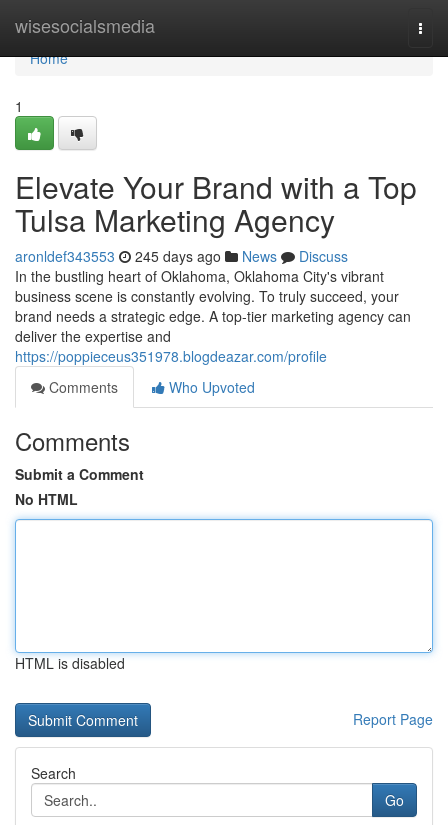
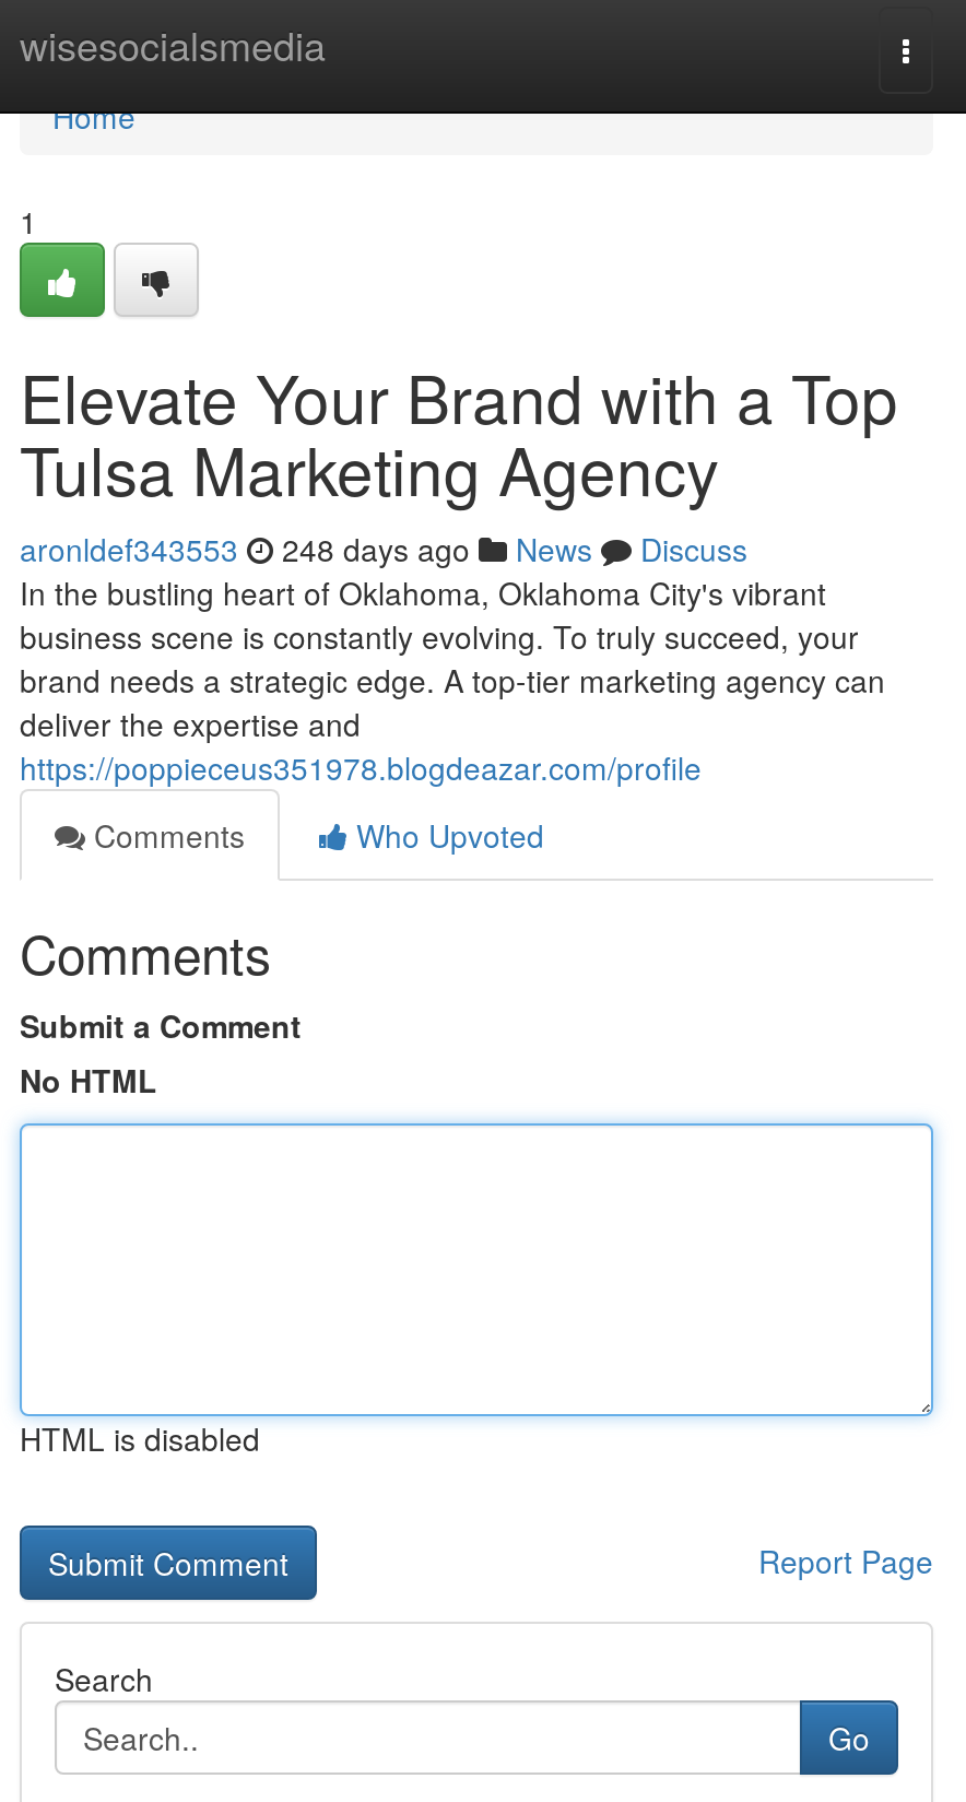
[15,246,348,266] aronldef343553 245 days ago News Discuss -> [20,527,747,570] aronldef343553 248 days ago News Discuss

